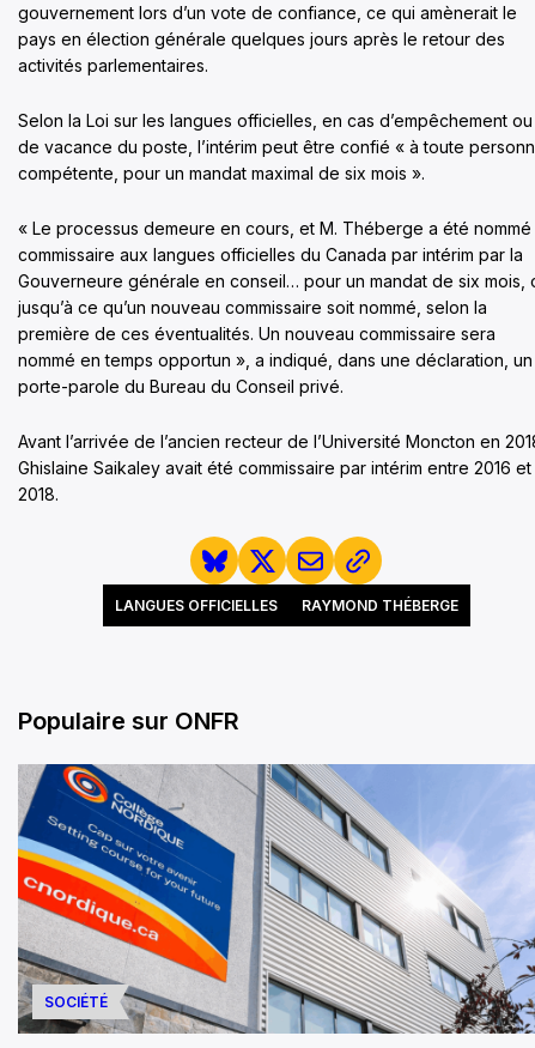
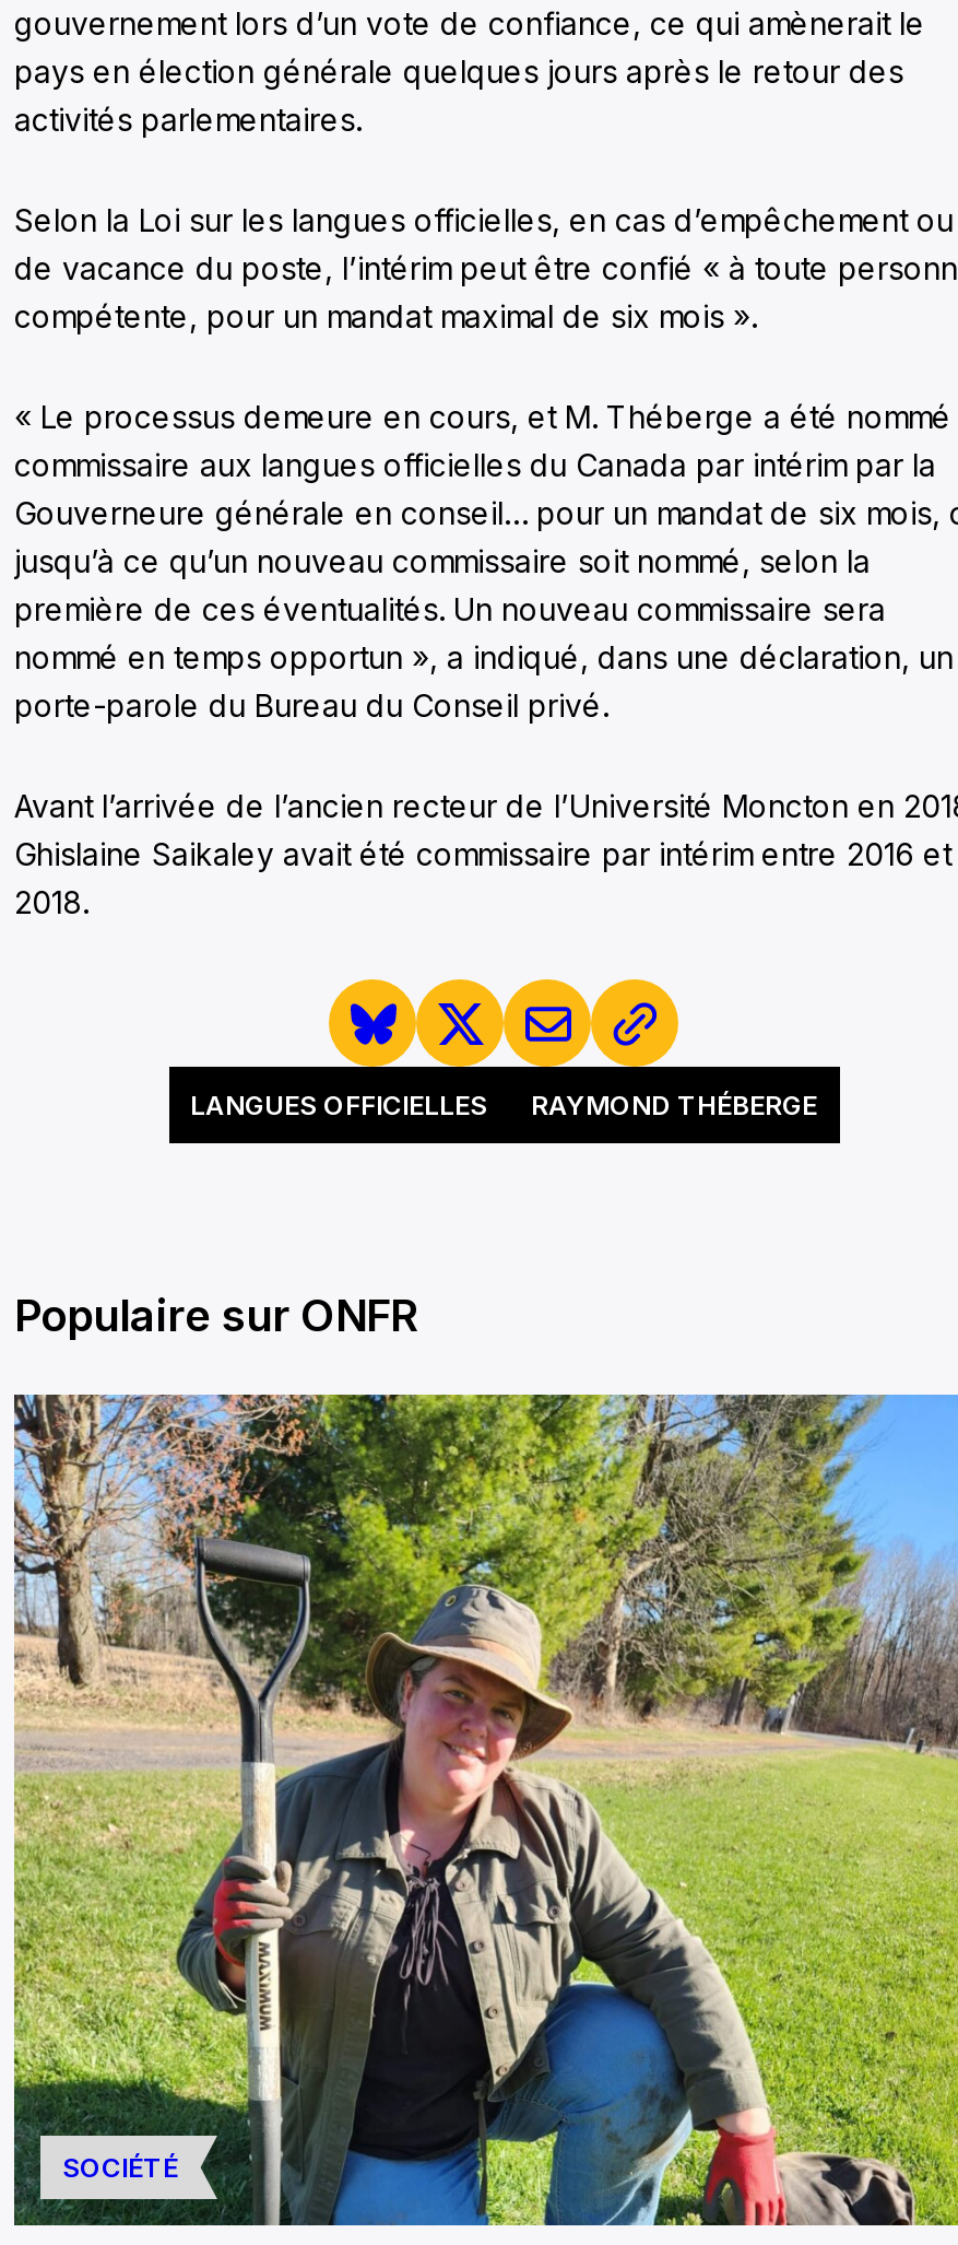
[17,763,531,1035] [image] -> [12,1392,951,2228] [image]

